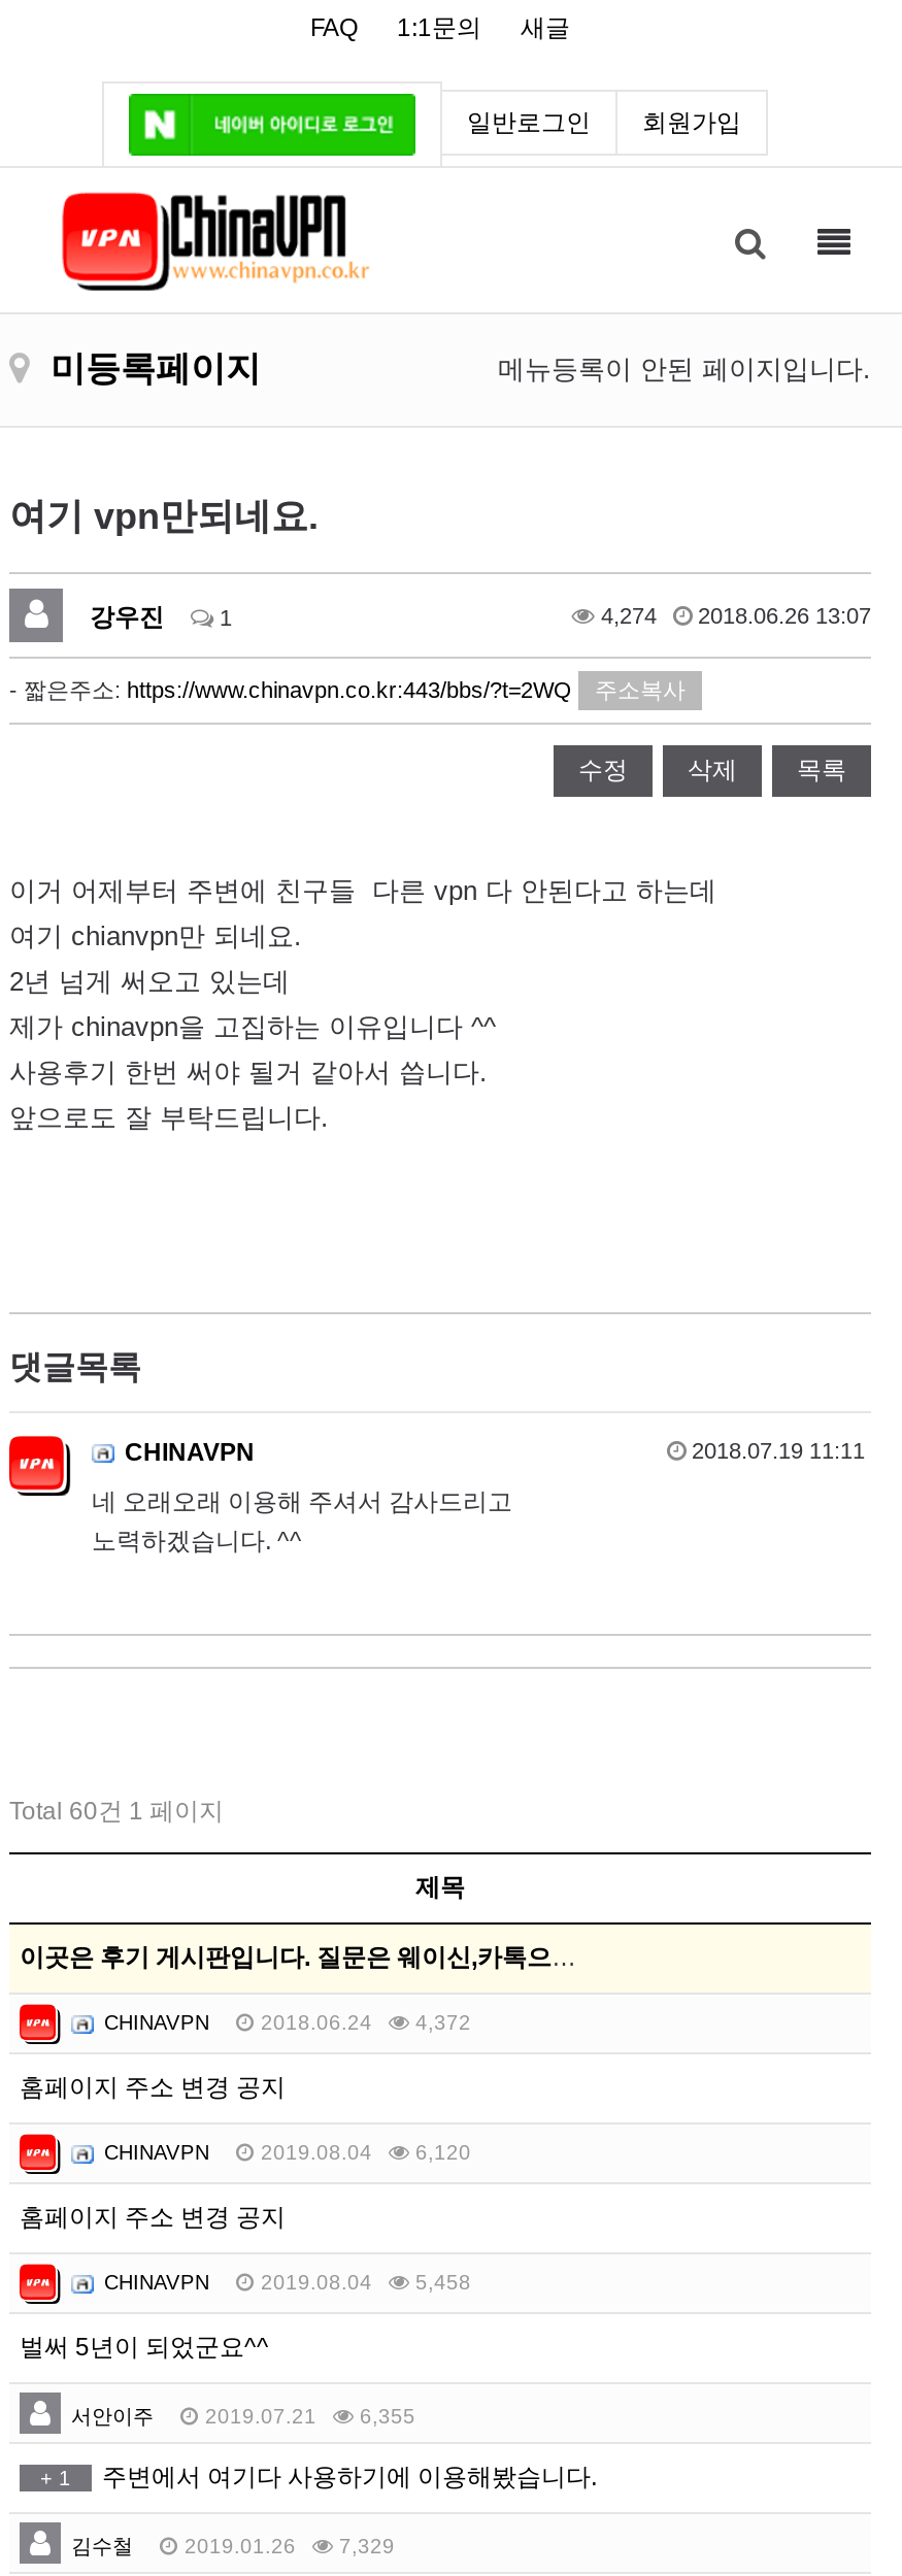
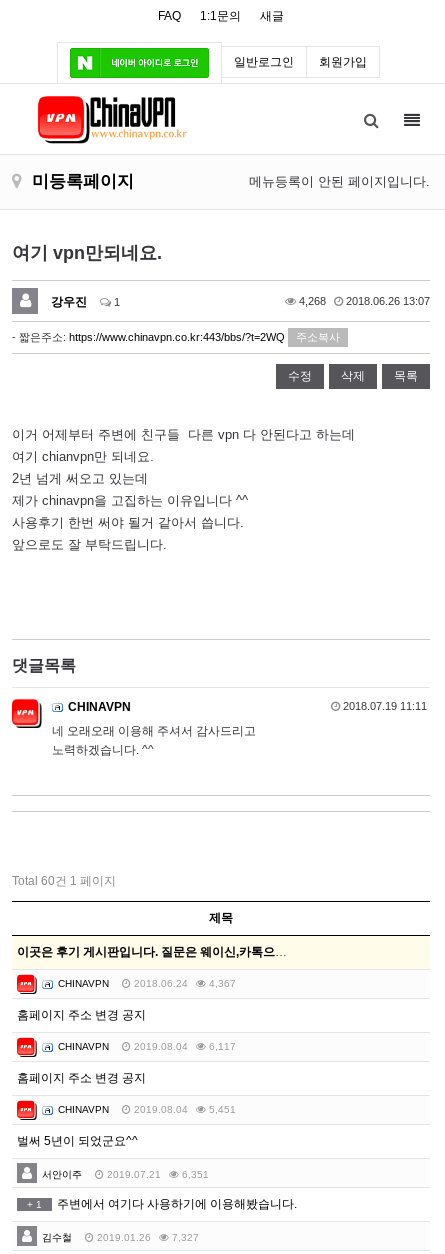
[595,603,871,628] 4,274 2018.06.26 13:07 -> [296,295,430,307] 4,268 2018.06.26 13:07
[104,2010,471,2033] CHINAVPN 2018.06.24 4,372 -> [58,978,236,989] CHINAVPN 2018.06.24 4,367
[104,2140,471,2163] CHINAVPN 2019.08.04 6,120 -> [58,1041,236,1052] CHINAVPN 2019.08.04 6,117
[104,2270,471,2293] CHINAVPN 2019.08.04 5,458 -> [58,1104,236,1115] CHINAVPN 2019.08.04 5,451
[71,2405,415,2428] 서안이주 2019.07.21 6,355 -> [42,1169,209,1180] 서안이주 2019.07.21 6,351
[71,2535,395,2557] 김수철 2019.01.26 7,329 -> [42,1232,199,1243] 김수철 2019.01.26 7,327

